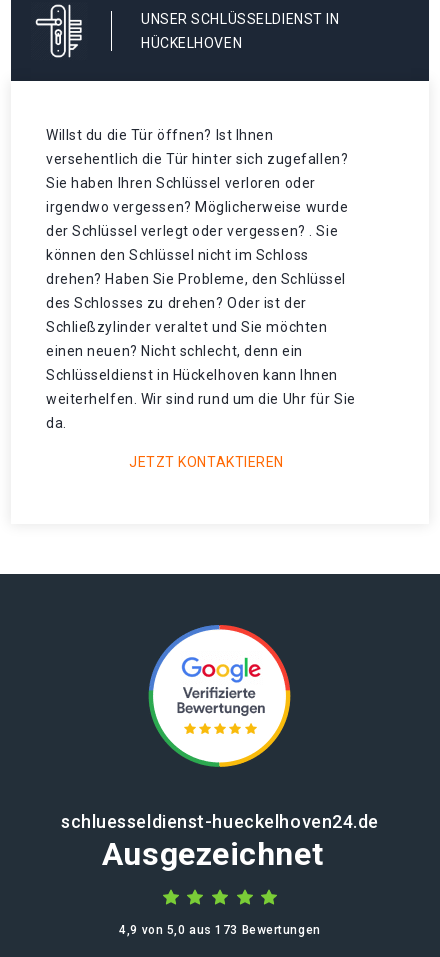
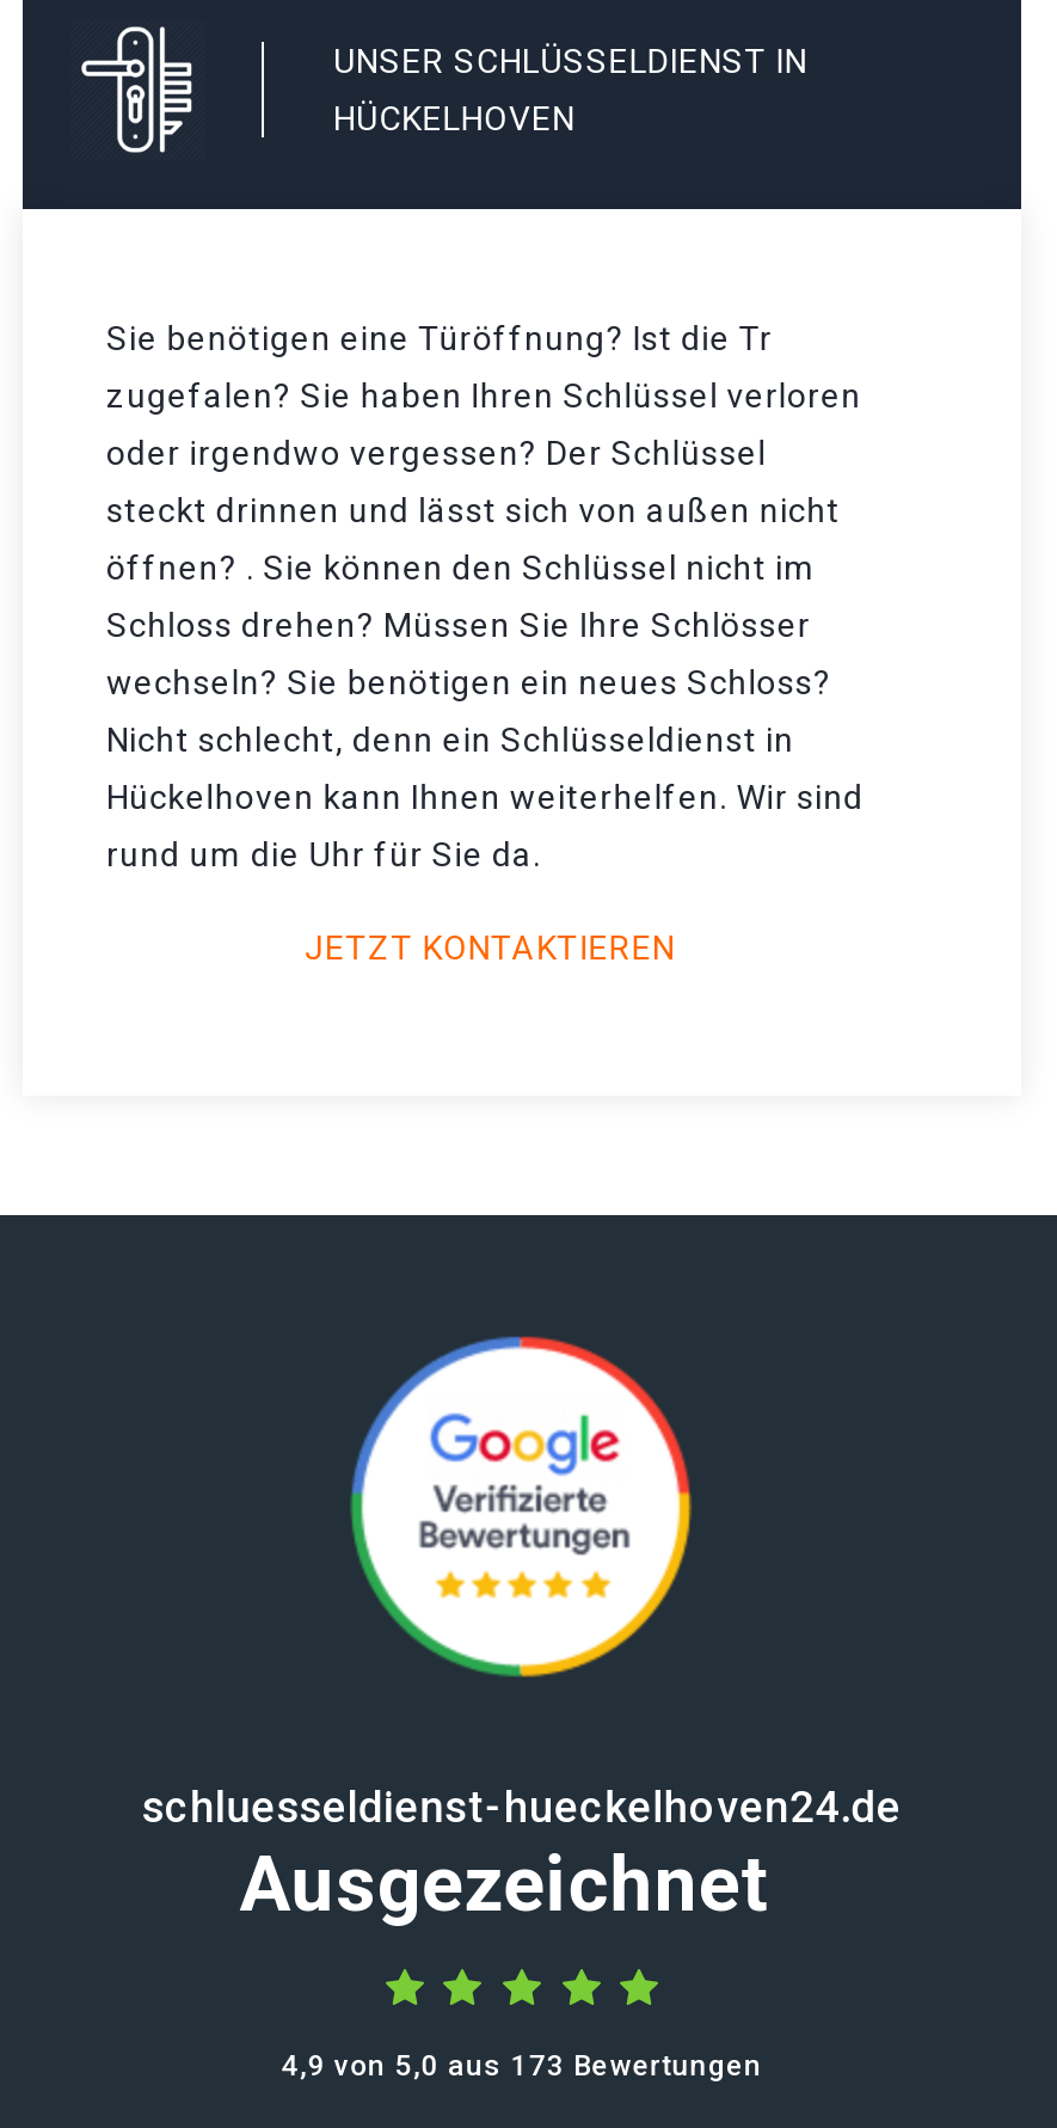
[46,127,356,431] Willst du die Tür öffnen? Ist Ihnen | versehentlich die Tür hinter sich zugefallen? | Sie haben Ihren Schlüssel verloren oder | irgendwo vergessen? Möglicherweise wurde | der Schlüssel verlegt oder vergessen? . Sie | können den Schlüssel nicht im Schloss | drehen? Haben Sie Probleme, den Schlüssel | des Schlosses zu drehen? Oder ist der | Schließzylinder veraltet und Sie möchten | einen neuen? Nicht schlecht, denn ein | Schlüsseldienst in Hückelhoven kann Ihnen | weiterhelfen. Wir sind rund um die Uhr für Sie | da. -> [106,319,864,873] Sie benötigen eine Türöffnung? Ist die Tr | zugefalen? Sie haben Ihren Schlüssel verloren | oder irgendwo vergessen? Der Schlüssel | steckt drinnen und lässt sich von außen nicht | öffnen? . Sie können den Schlüssel nicht im | Schloss drehen? Müssen Sie Ihre Schlösser | wechseln? Sie benötigen ein neues Schloss? | Nicht schlecht, denn ein Schlüsseldienst in | Hückelhoven kann Ihnen weiterhelfen. Wir sind | rund um die Uhr für Sie da.

